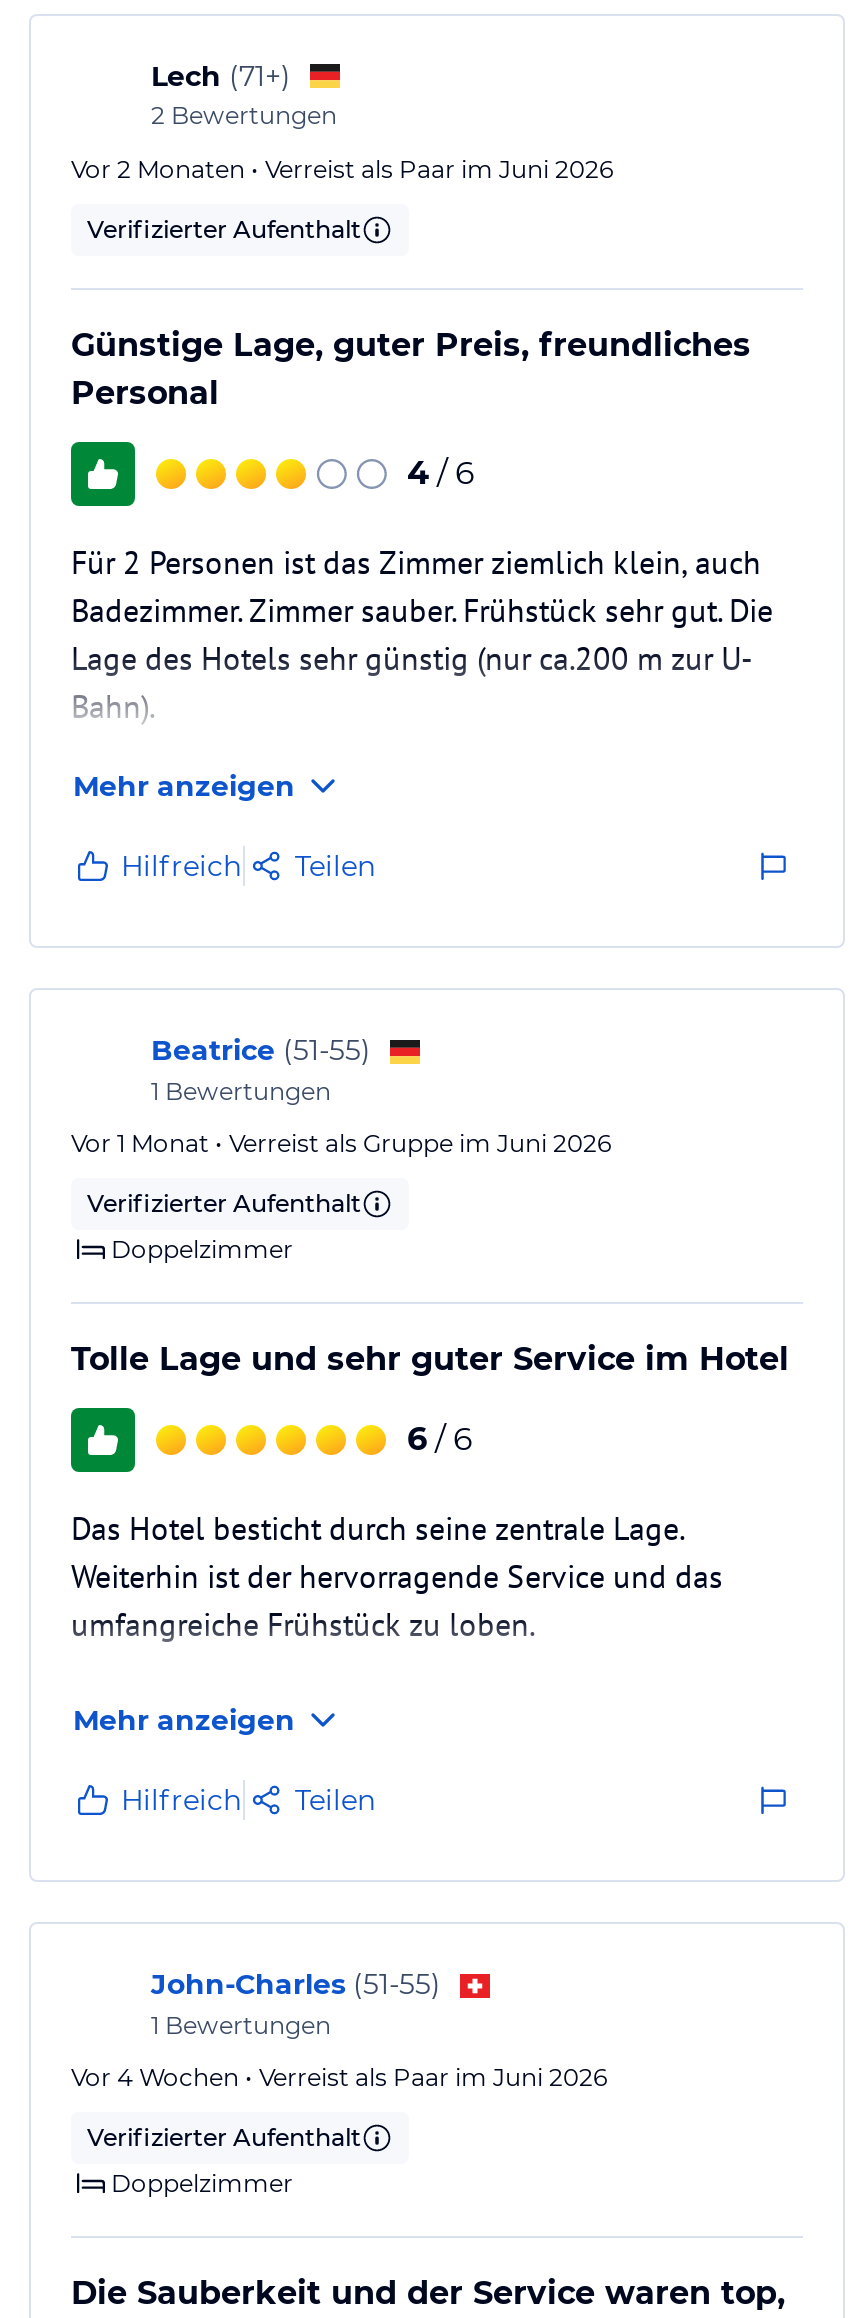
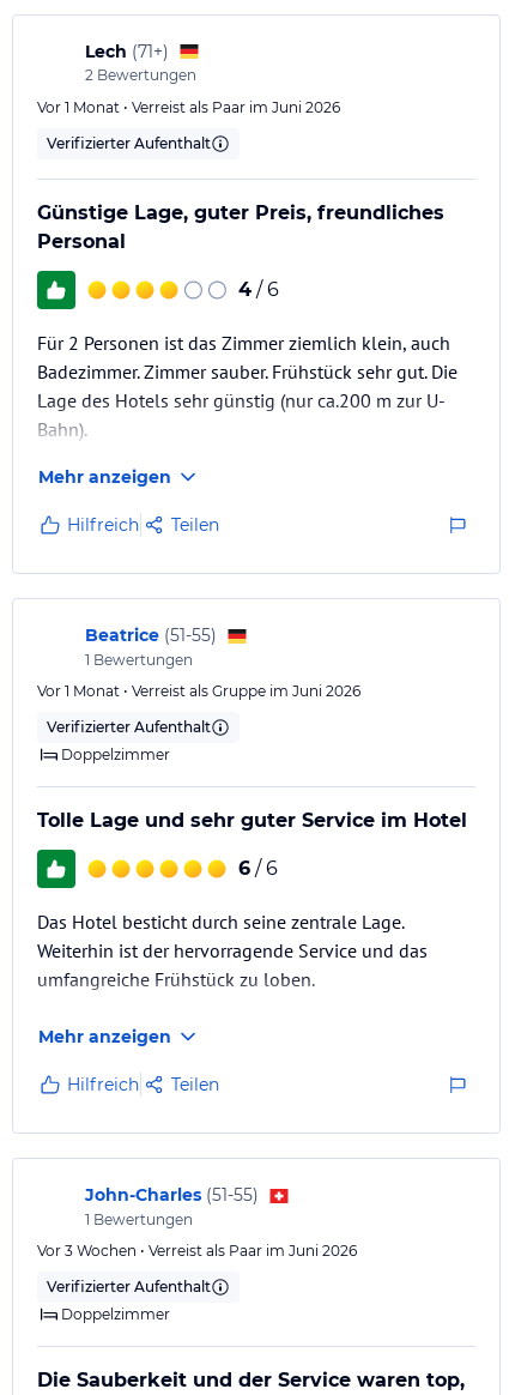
[71,153,613,183] Vor 2 Monaten • Verreist als Paar im Juni 2026 -> [37,98,340,116] Vor 1 Monat • Verreist als Paar im Juni 2026
[71,2061,607,2091] Vor 4 Wochen • Verreist als Paar im Juni 2026 -> [37,1241,357,1259] Vor 3 Wochen • Verreist als Paar im Juni 2026

